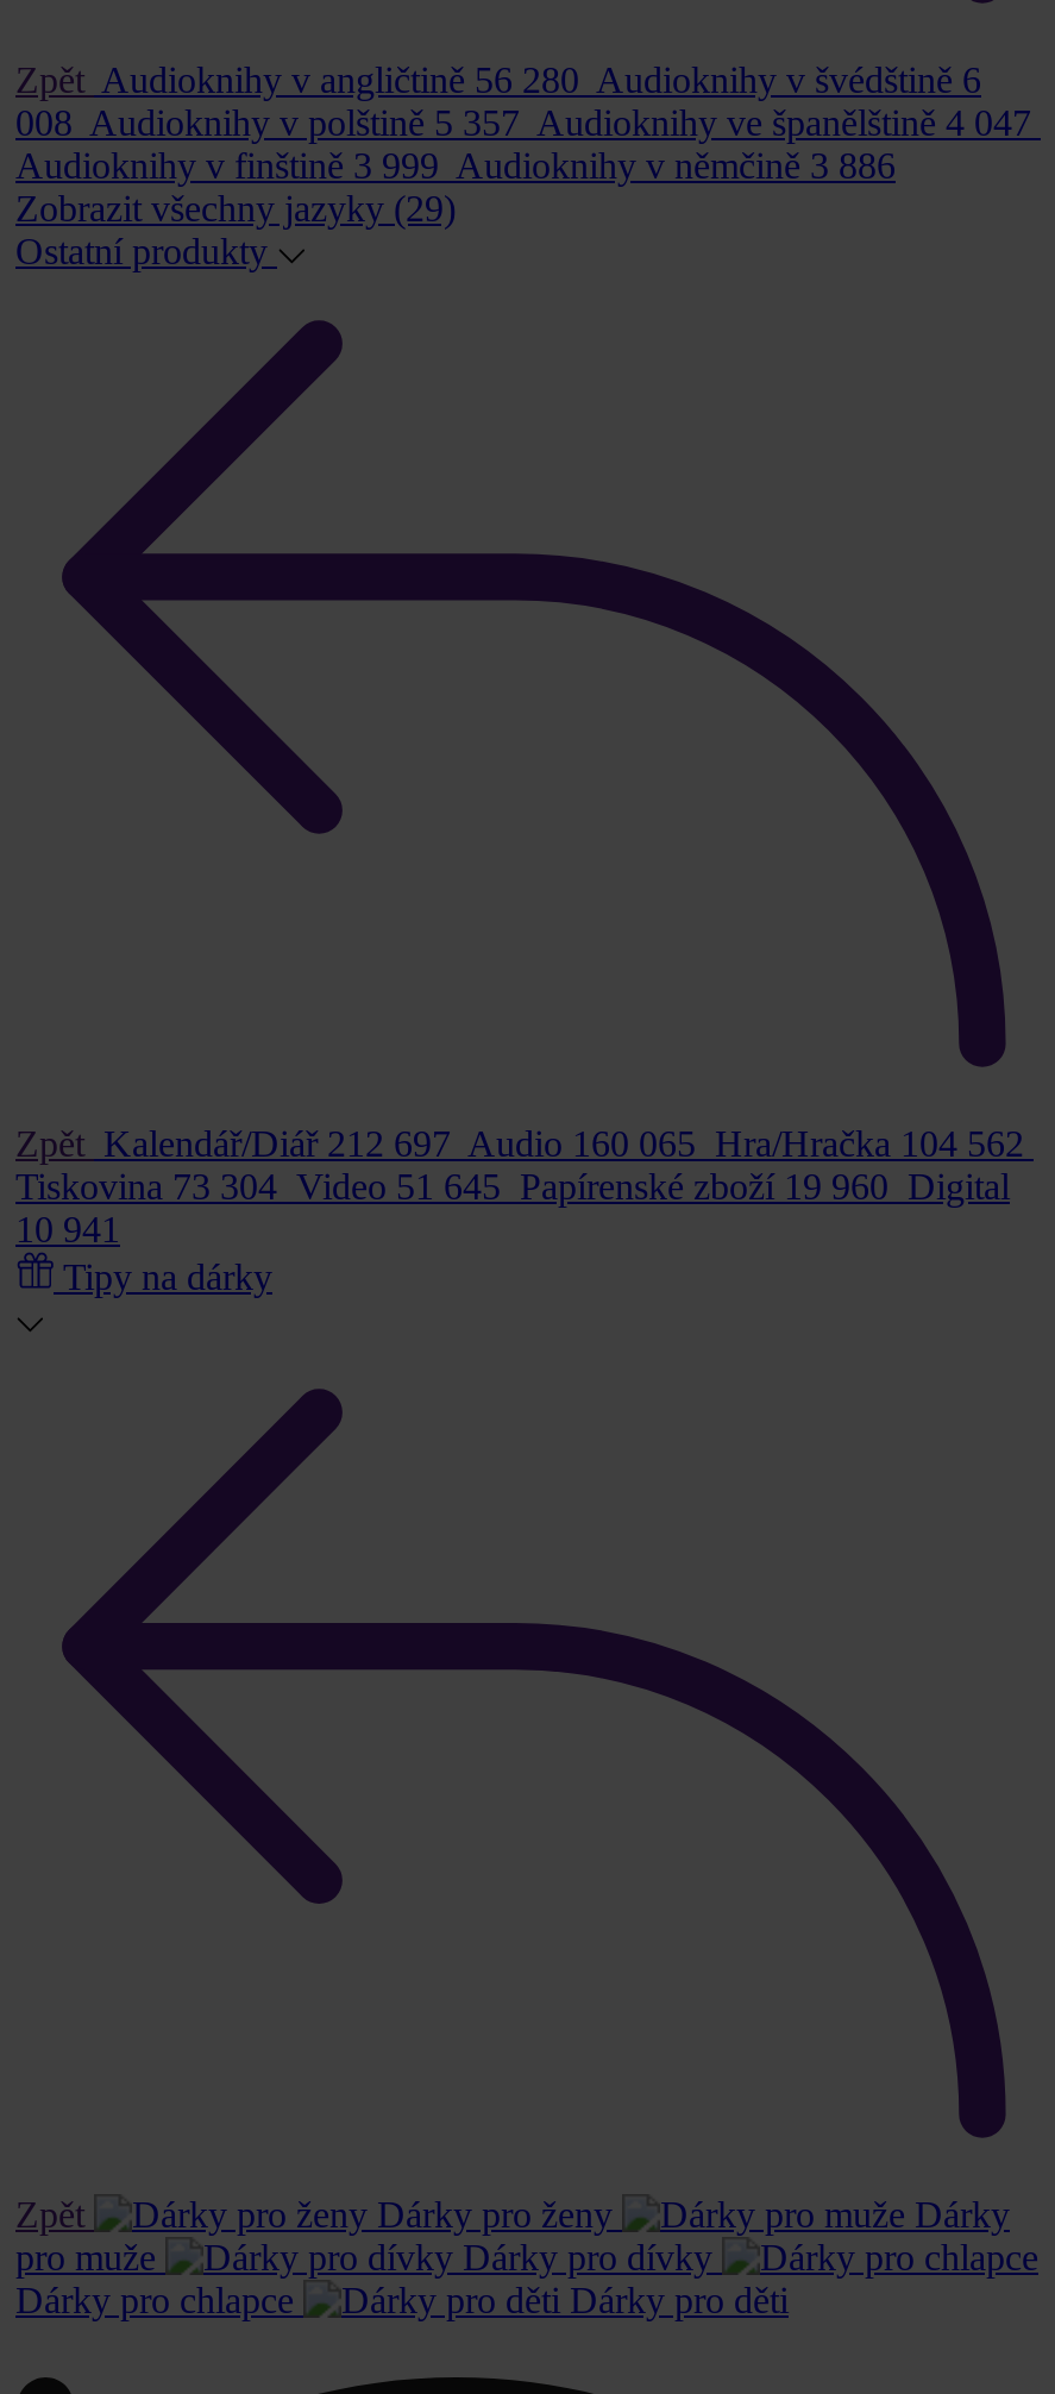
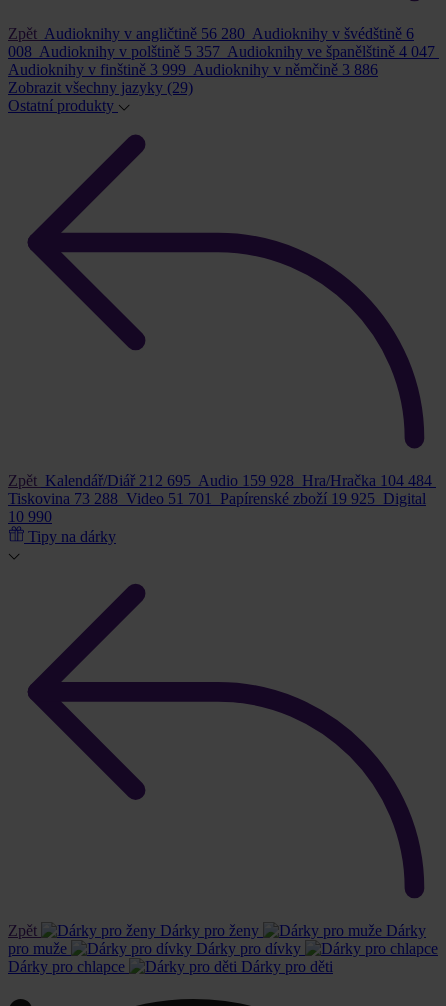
[15,1123,1024,1164] Zpět Kalendář/Diář 212 697 Audio 160 065 Hra/Hračka 104 562 -> [8,472,432,489] Zpět Kalendář/Diář 212 695 Audio 159 928 Hra/Hračka 104 484
[15,1166,1010,1207] Tiskovina 73 304 Video 51 645 Papírenské zboží 19 960 Digital -> [8,490,426,507] Tiskovina 73 288 Video 51 701 Papírenské zboží 19 925 Digital
[15,1209,120,1250] 10 941 -> [8,508,52,525] 10 990

